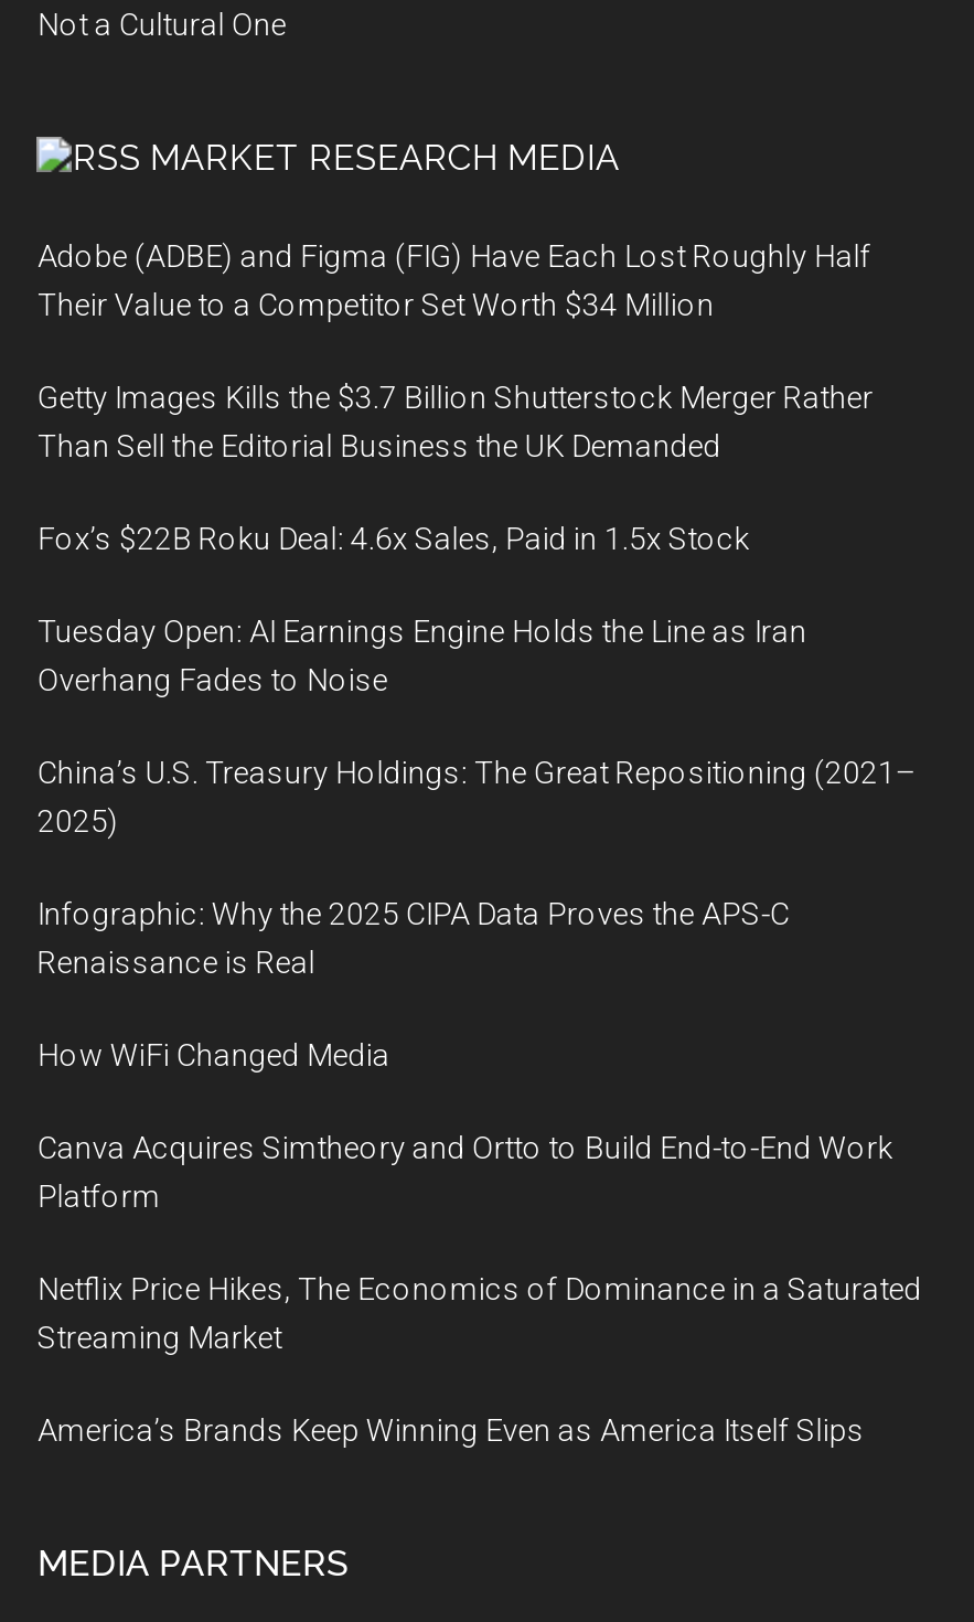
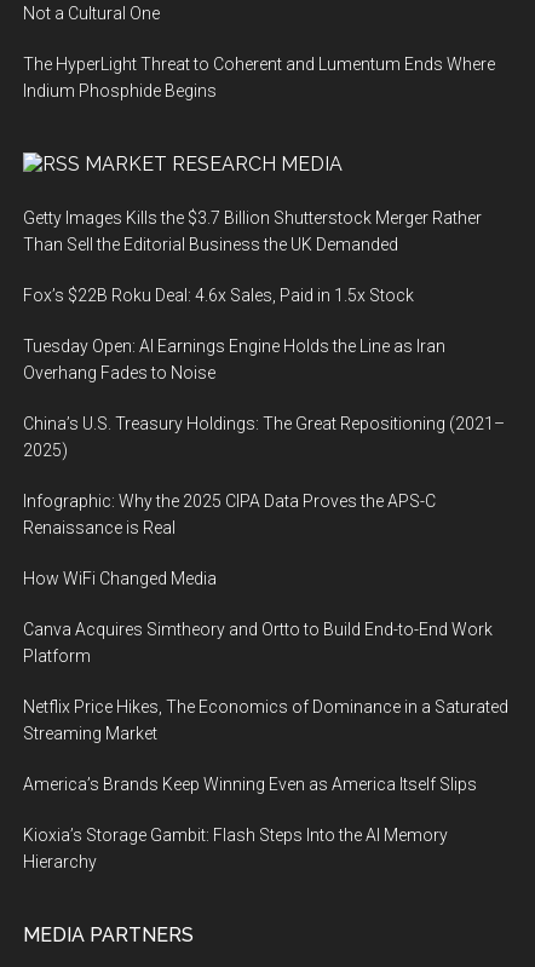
none -> [23,54,496,100] The HyperLight Threat to Coherent and Lumentum Ends Where | Indium Phosphide Begins
[37,238,871,322] Adobe (ADBE) and Figma (FIG) Have Each Lost Roughly Half | Their Value to a Competitor Set Worth $34 Million -> none
none -> [23,825,448,871] Kioxia’s Storage Gambit: Flash Steps Into the AI Memory | Hierarchy

